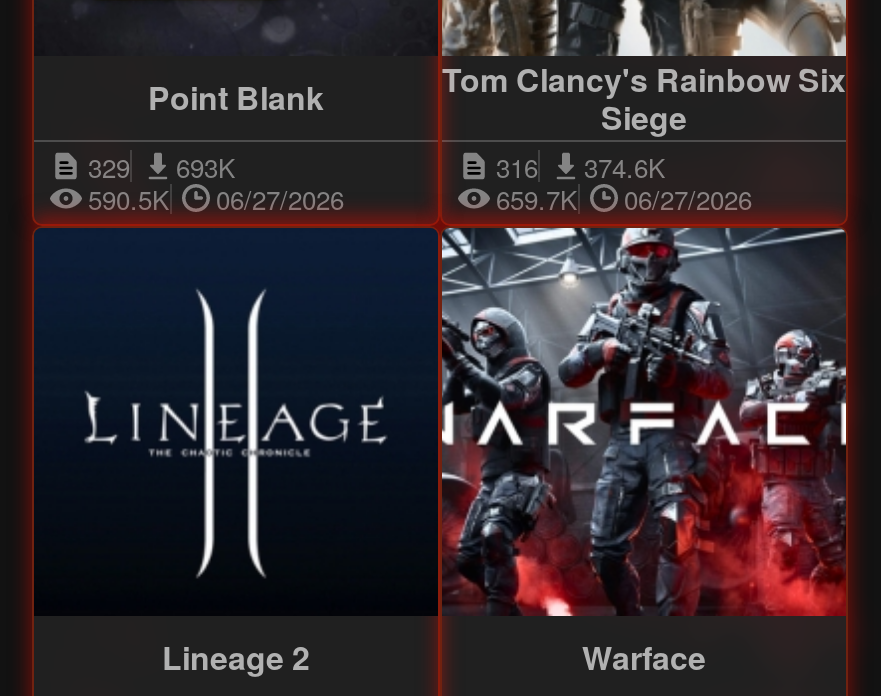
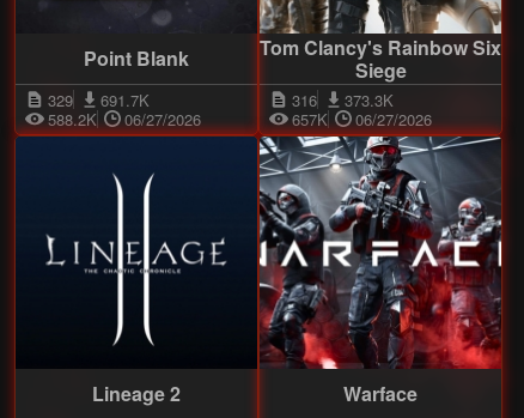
[88,147,236,217] 693K | 590.5K -> [48,88,150,130] 691.7K | 588.2K
[496,147,666,217] 374.6K | 659.7K -> [292,88,394,130] 373.3K | 657K

